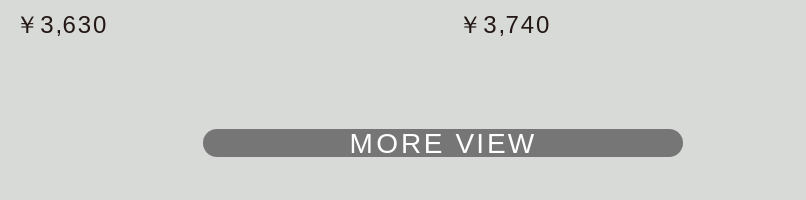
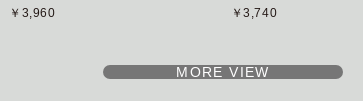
[15,11,108,39] ￥3,630 -> [9,6,56,20] ￥3,960

